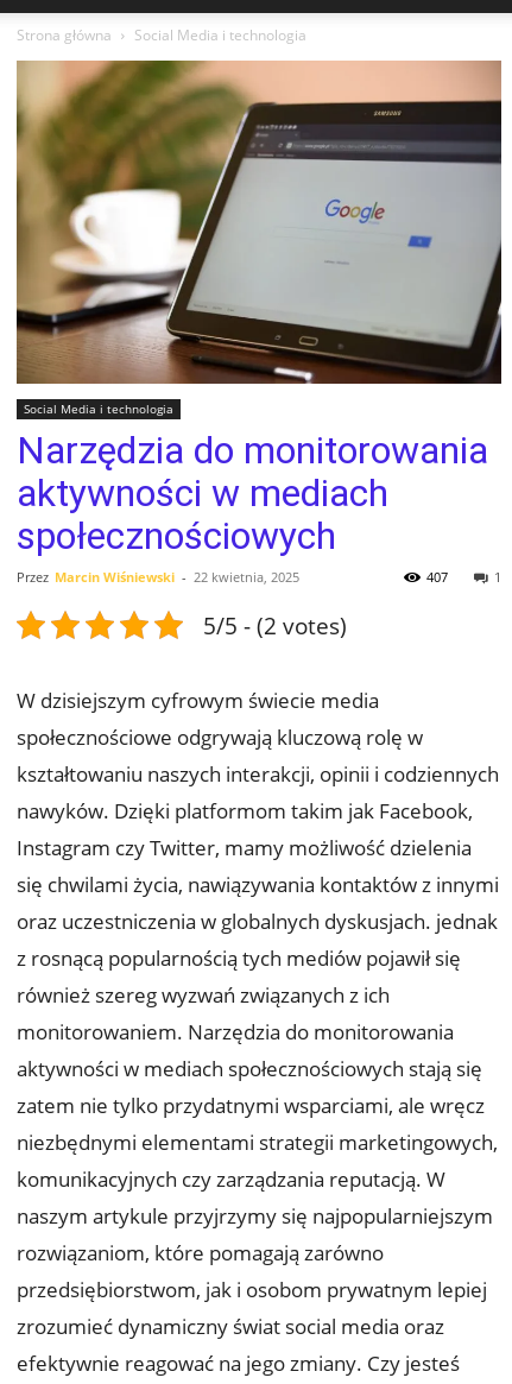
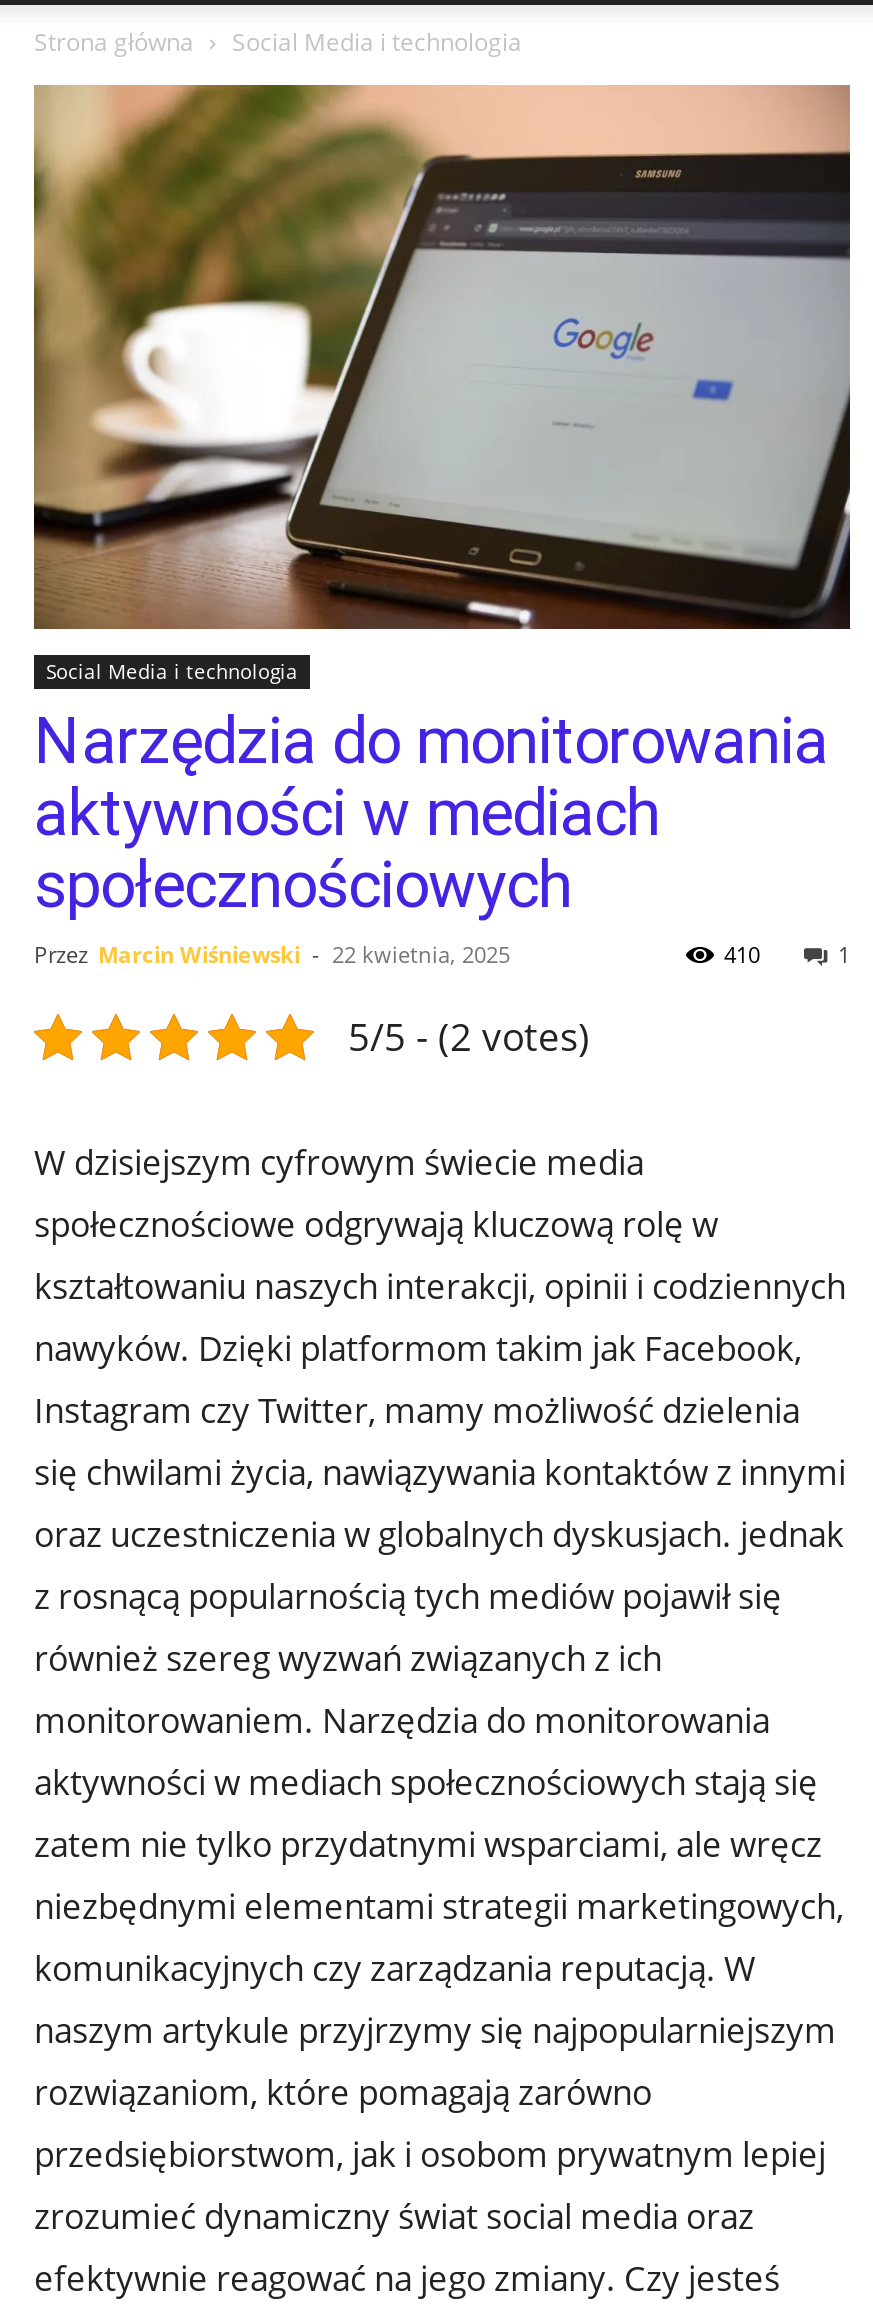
[426,568,448,586] 407 -> [724,939,760,969] 410

